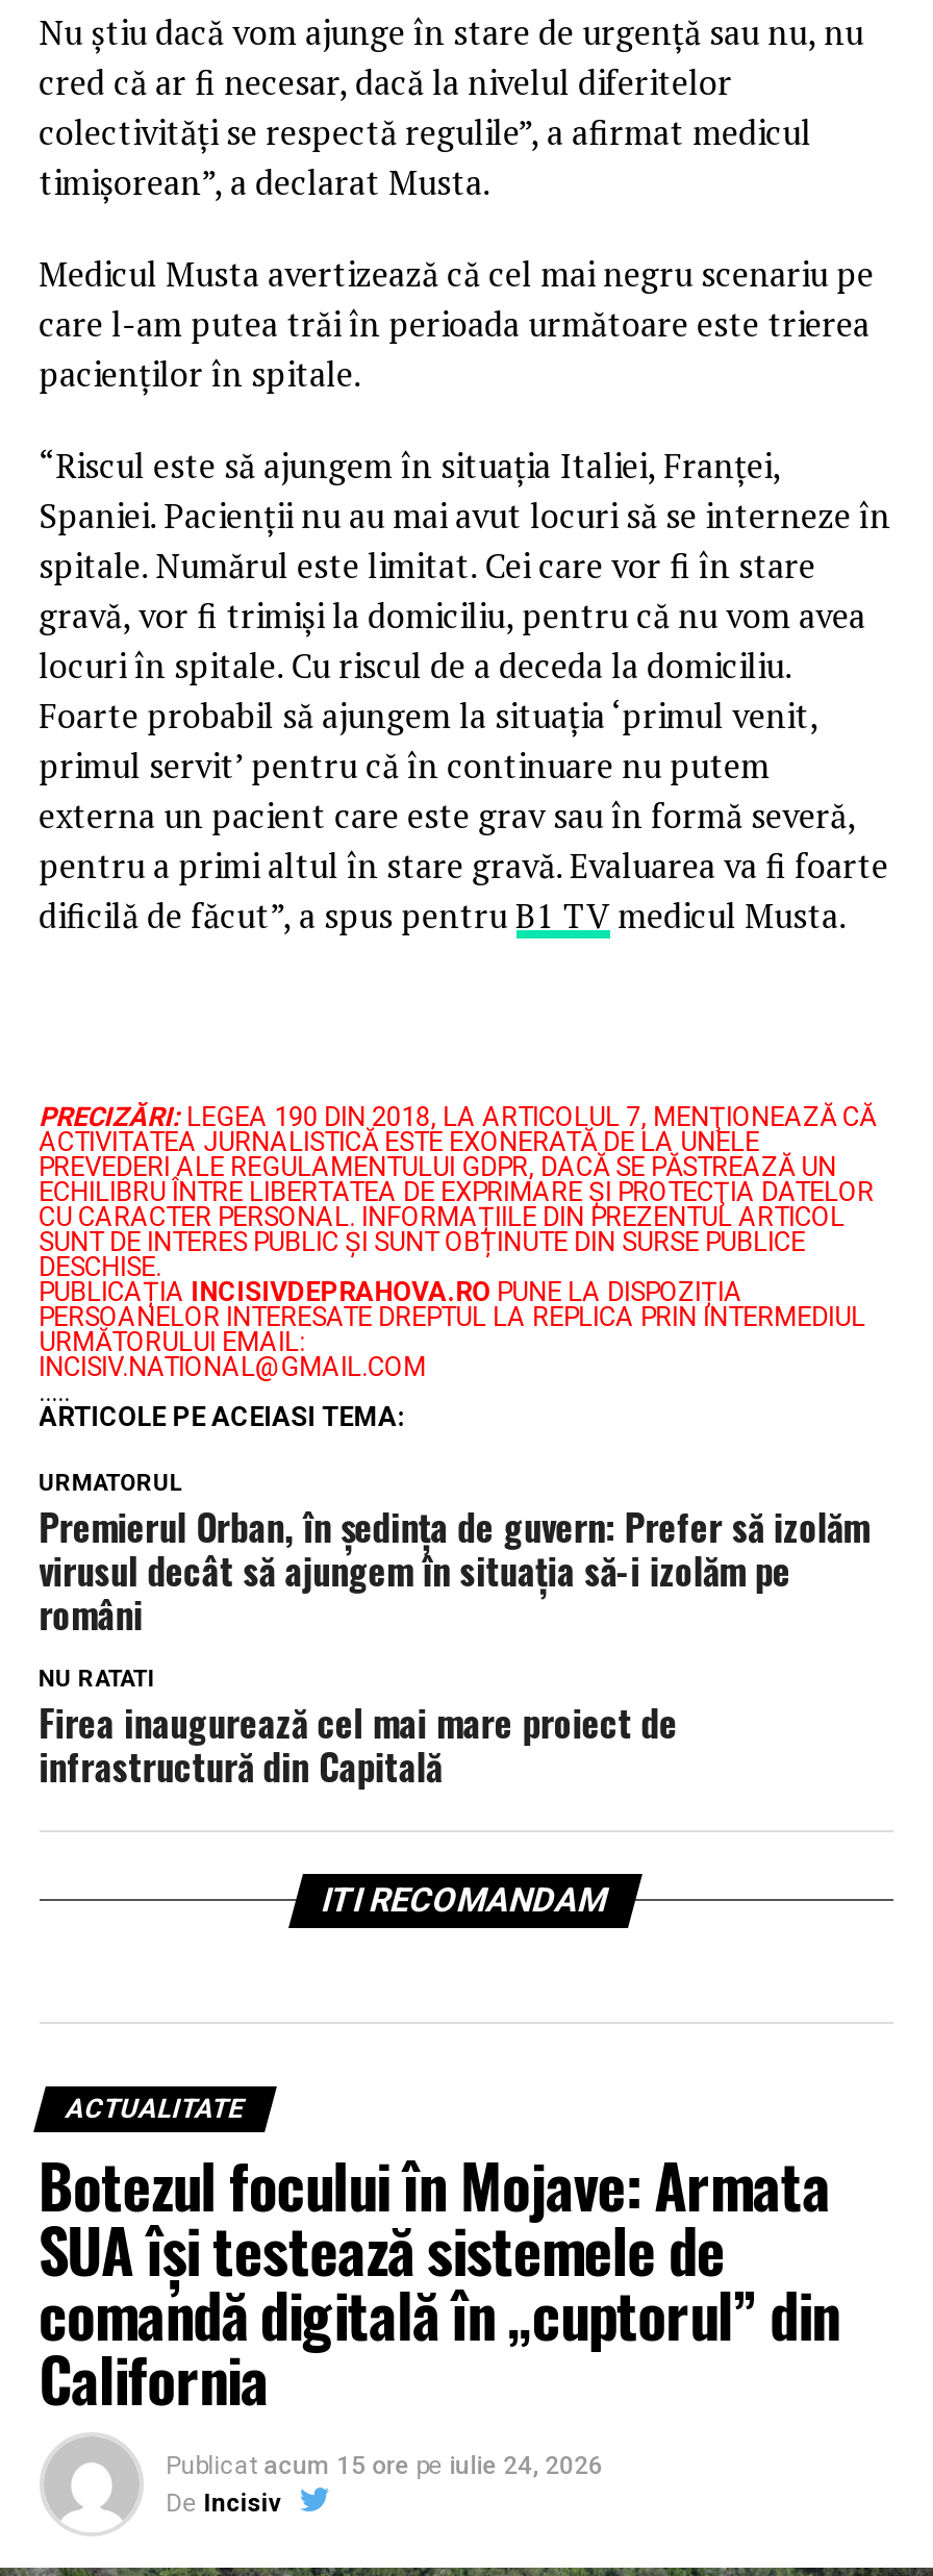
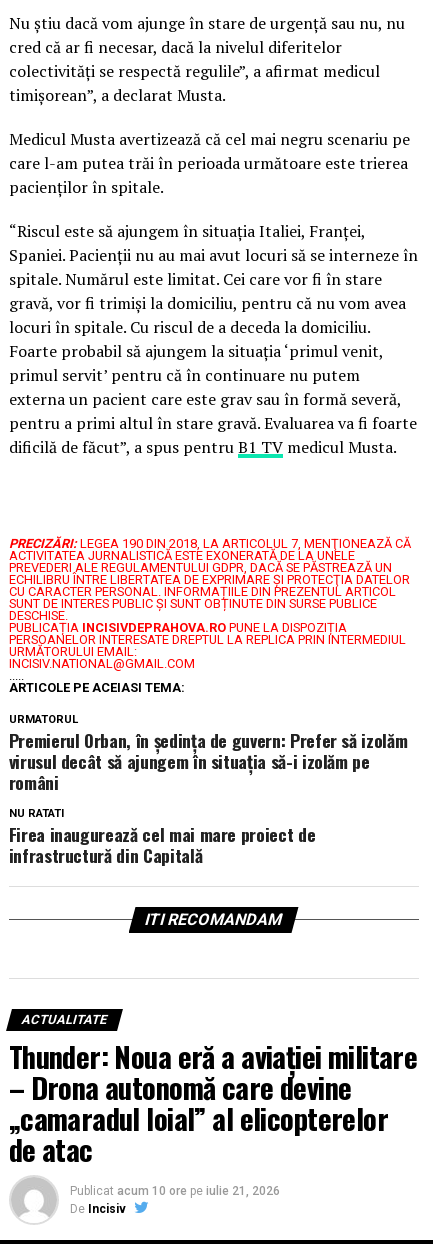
[39,2141,839,2480] Botezul focului în Mojave: Armata | SUA își testează sistemele de | comandă digitală în „cuptorul” din | California | Publicat acum 15 ore pe iulie 24, 2026 -> [9,1035,417,1198] Thunder: Noua eră a aviației militare | – Drona autonomă care devine | „camaradul loial” al elicopterelor | de atac | Publicat acum 10 ore pe iulie 21, 2026

